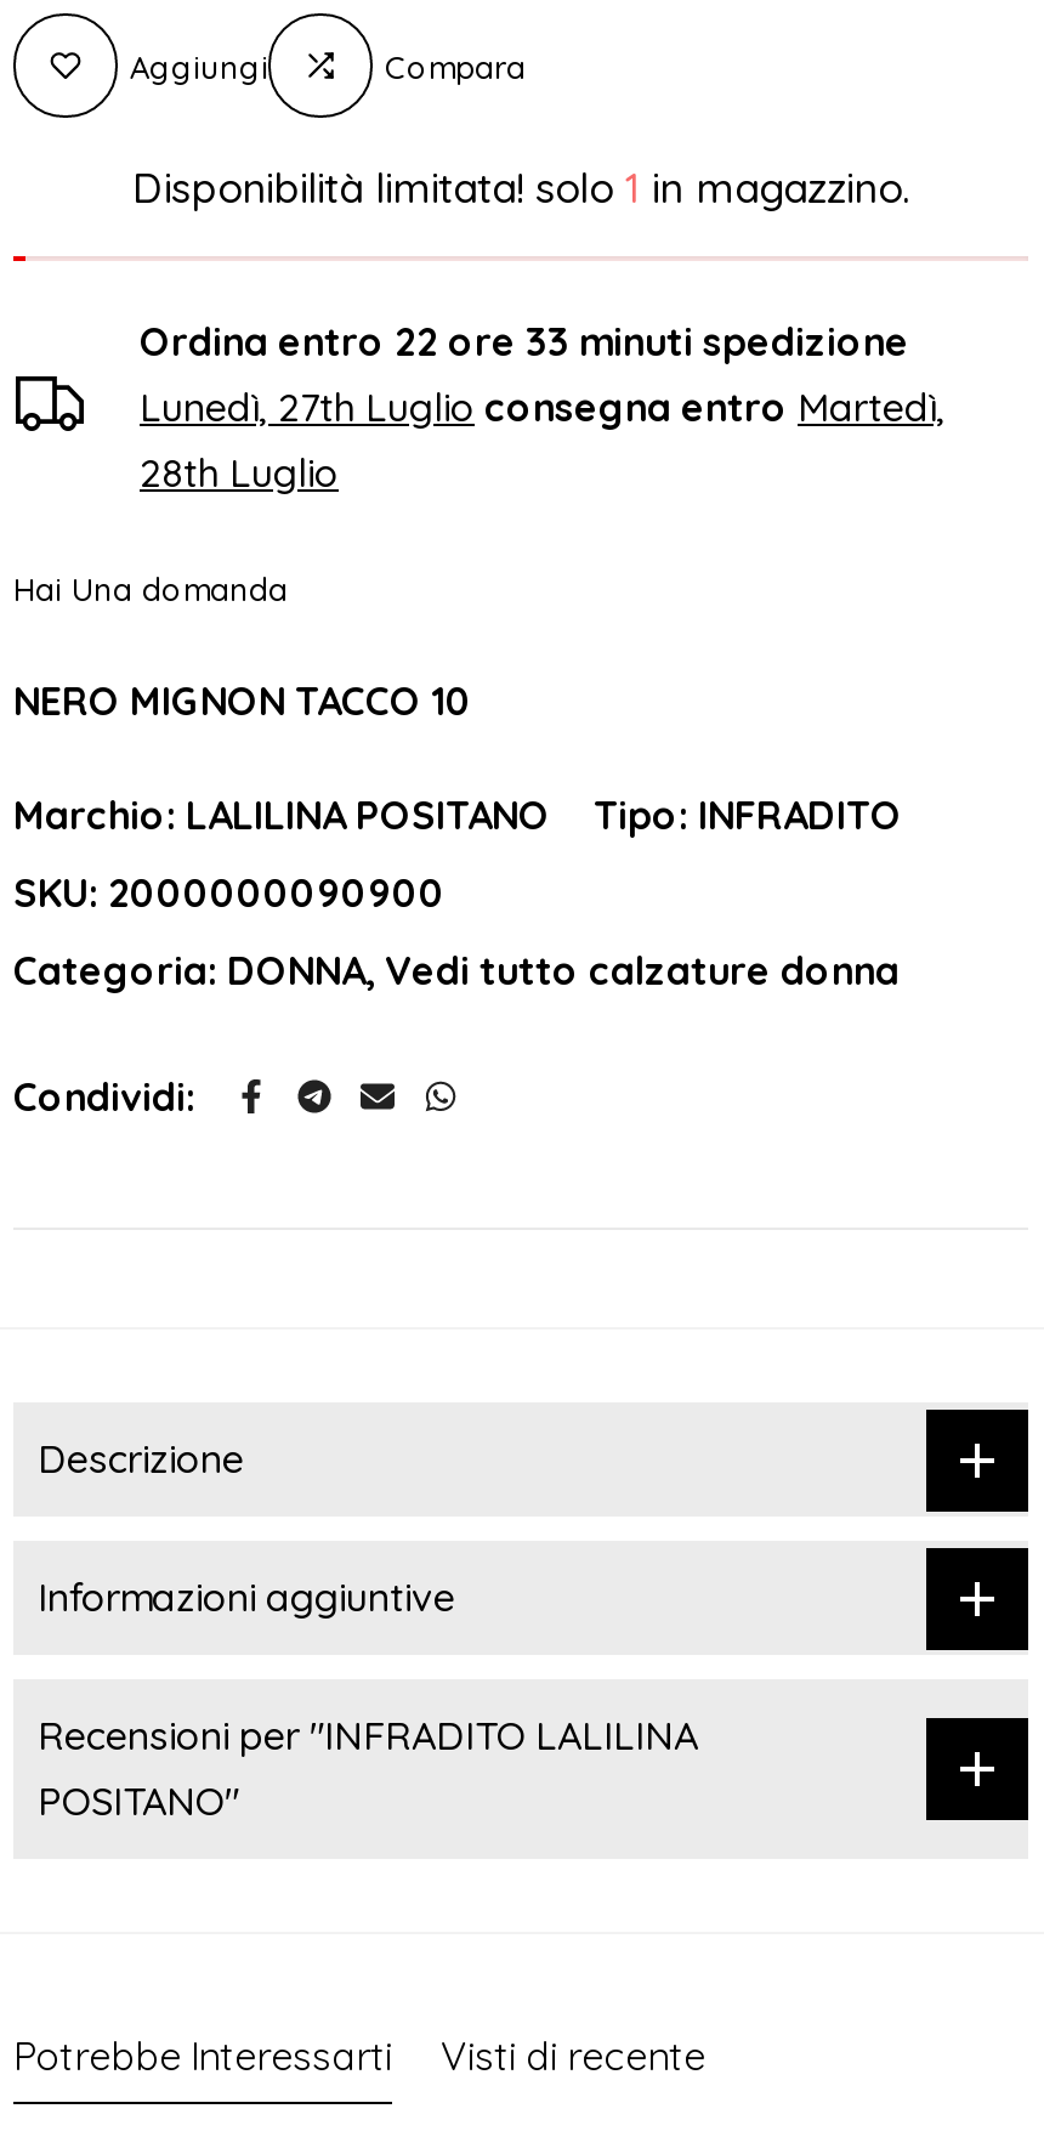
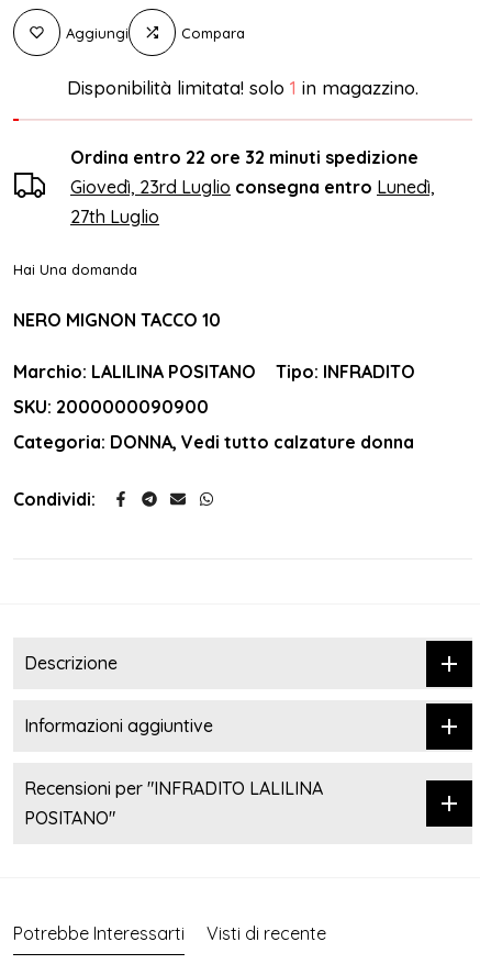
[140,318,909,367] Ordina entro 22 ore 33 minuti spedizione -> [70,147,418,169] Ordina entro 22 ore 32 minuti spedizione
[140,384,946,432] Lunedì, 27th Luglio consegna entro Martedì, -> [70,176,435,198] Giovedì, 23rd Luglio consegna entro Lunedì,
[140,449,339,498] 28th Luglio -> [70,206,159,228] 27th Luglio

